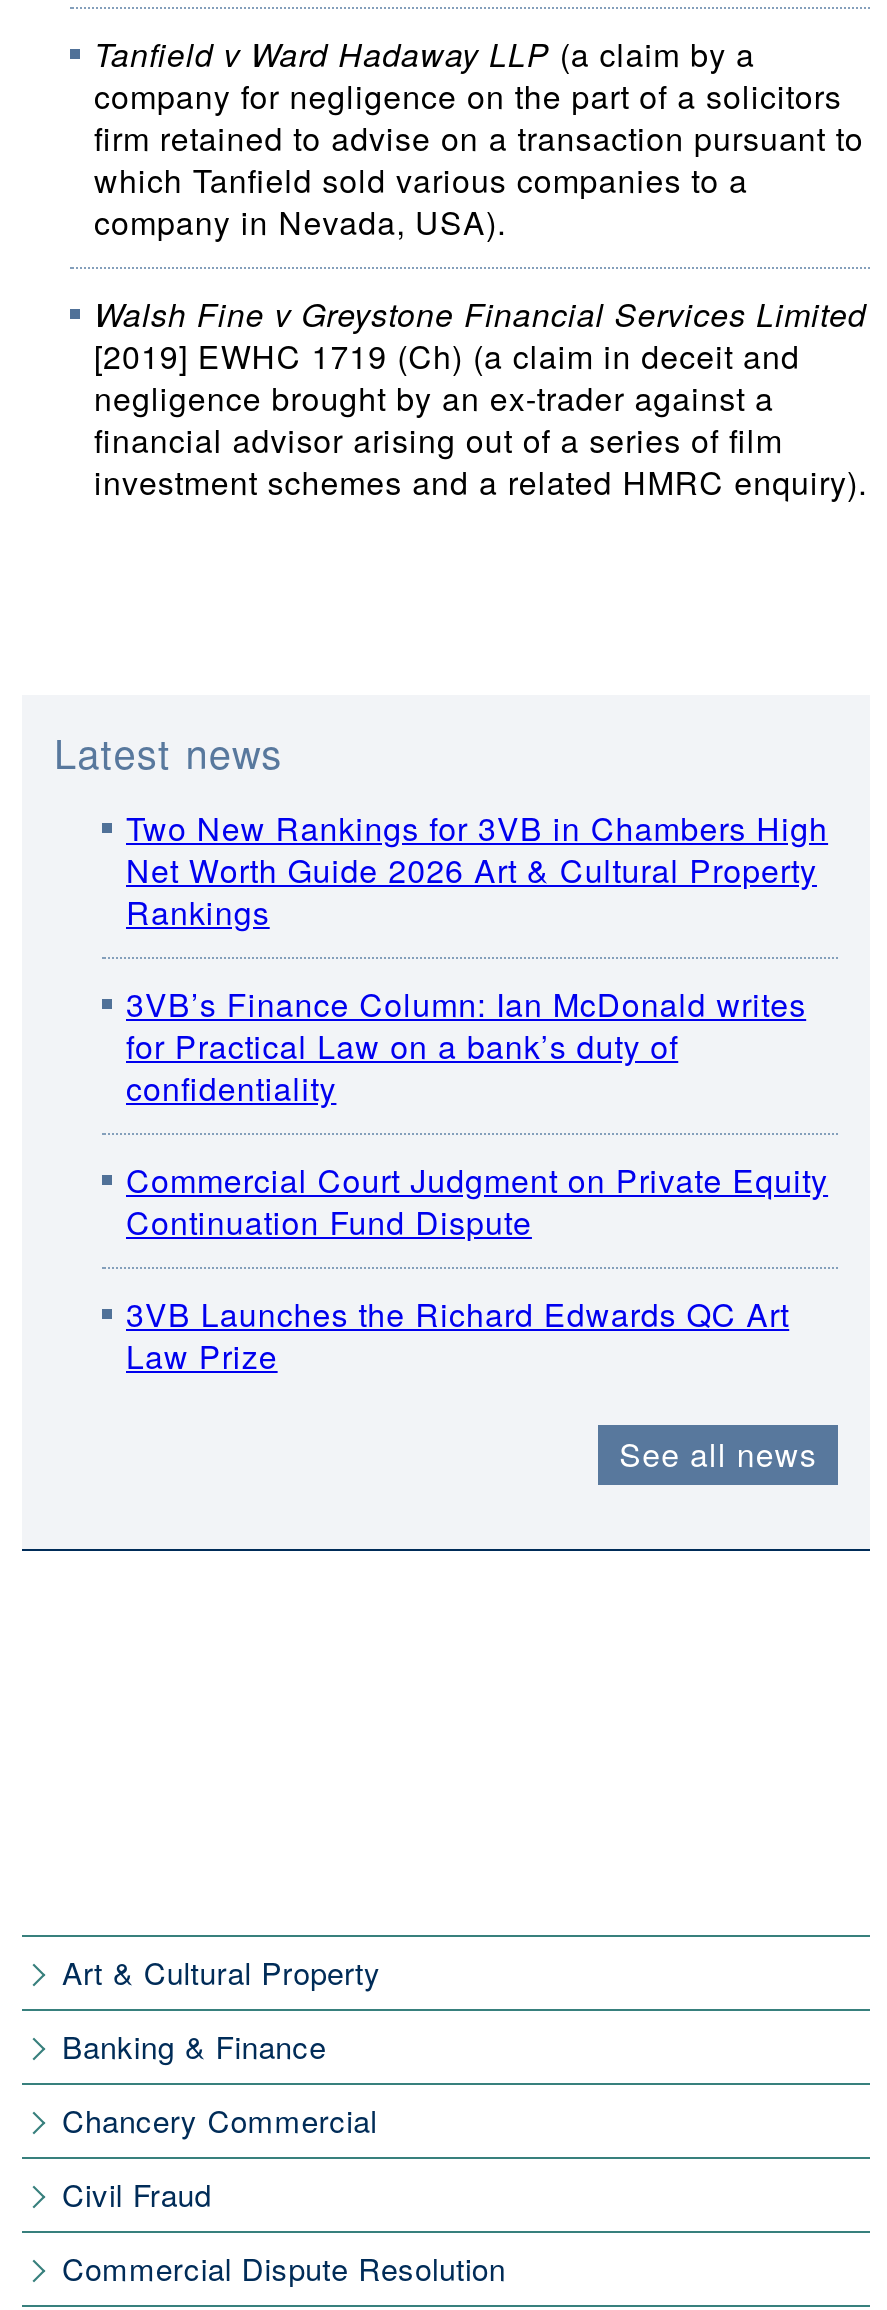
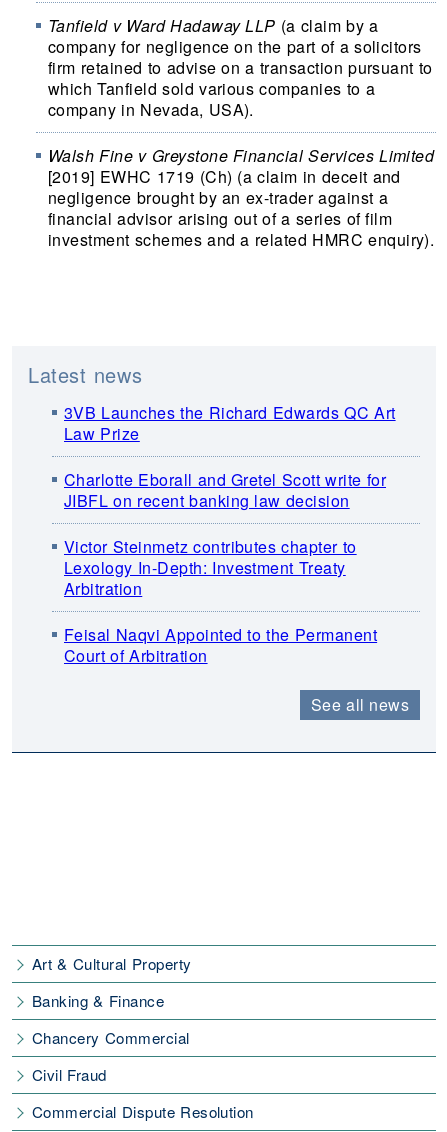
[126,805,828,1245] Two New Rankings for 3VB in Chambers High | Net Worth Guide 2026 Art & Cultural Property | Rankings | 3VB’s Finance Column: Ian McDonald writes | for Practical Law on a bank’s duty of | confidentiality | Commercial Court Judgment on Private Equity | Continuation Fund Dispute -> none
moved [126,1291,789,1379] -> [64,400,396,444]: 3VB Launches the Richard Edwards QC Art | Law Prize
none -> [64,467,386,666] Charlotte Eborall and Gretel Scott write for | JIBFL on recent banking law decision | Victor Steinmetz contributes chapter to | Lexology In-Depth: Investment Treaty | Arbitration | Feisal Naqvi Appointed to the Permanent | Court of Arbitration

